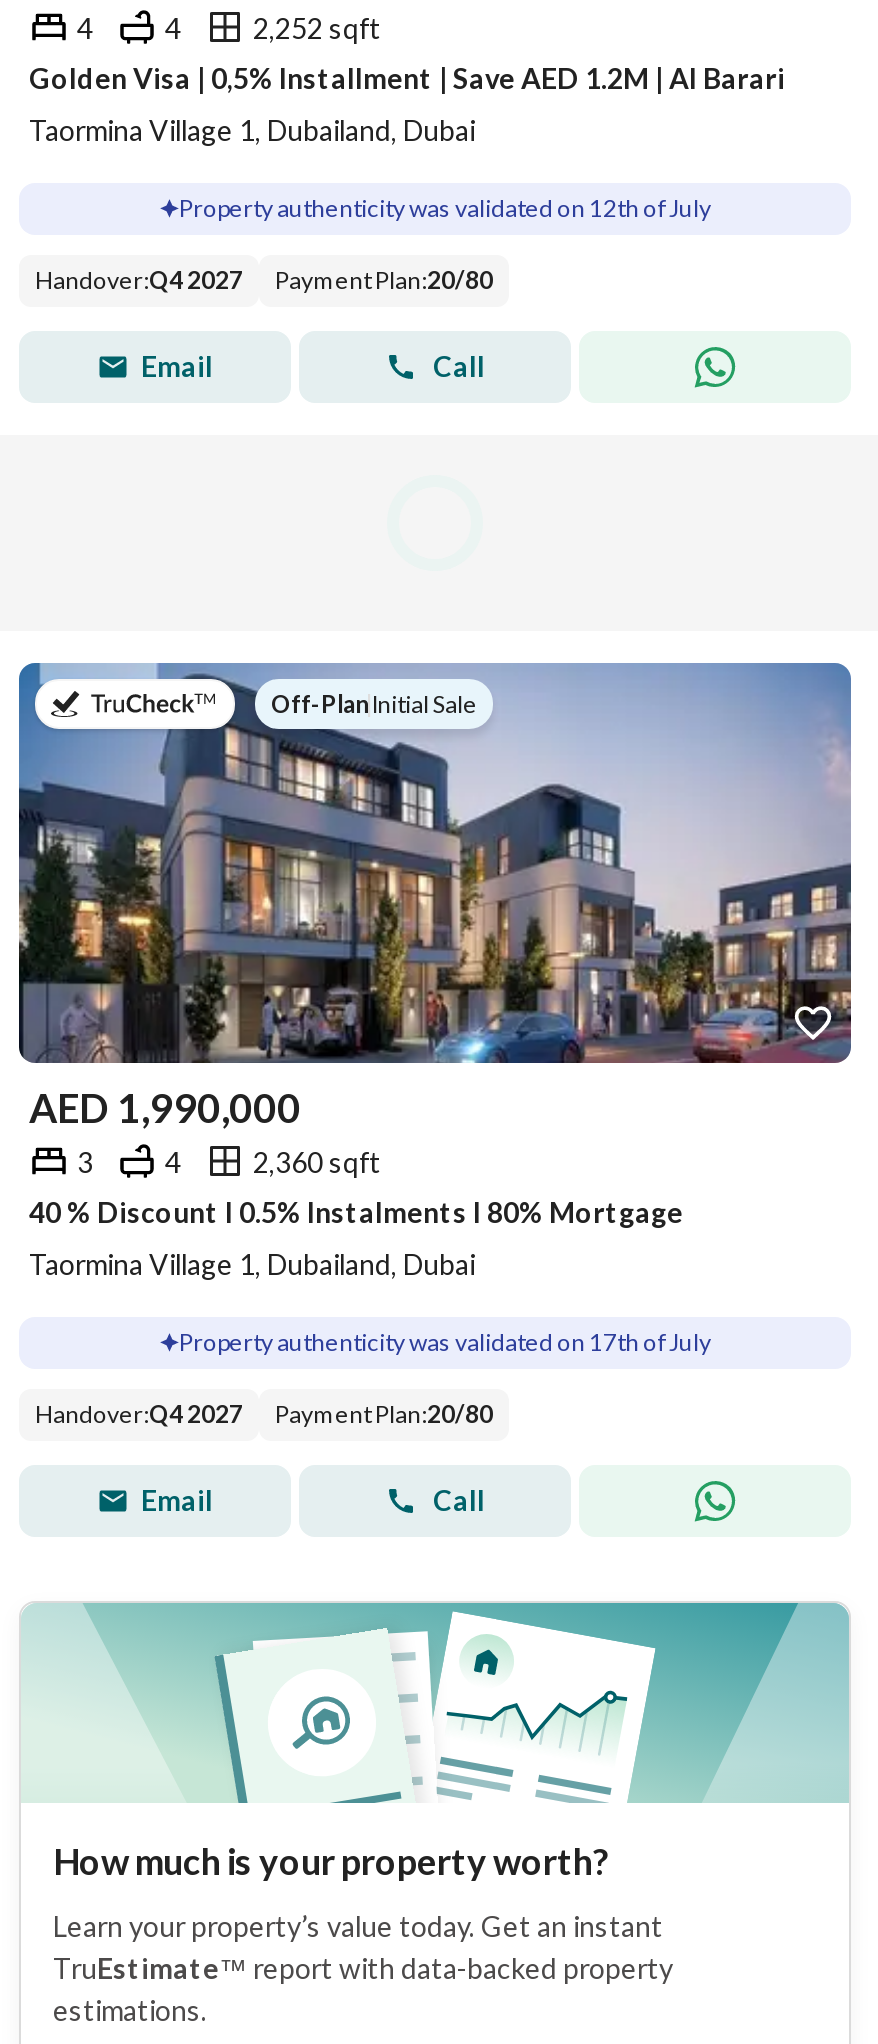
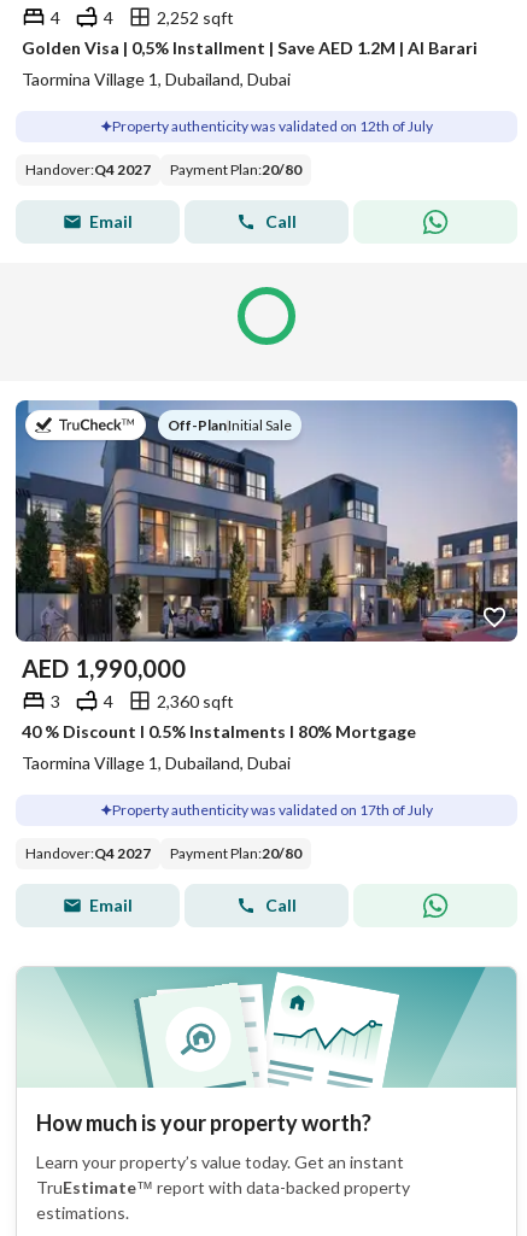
none -> [236,286,297,346] [image]

